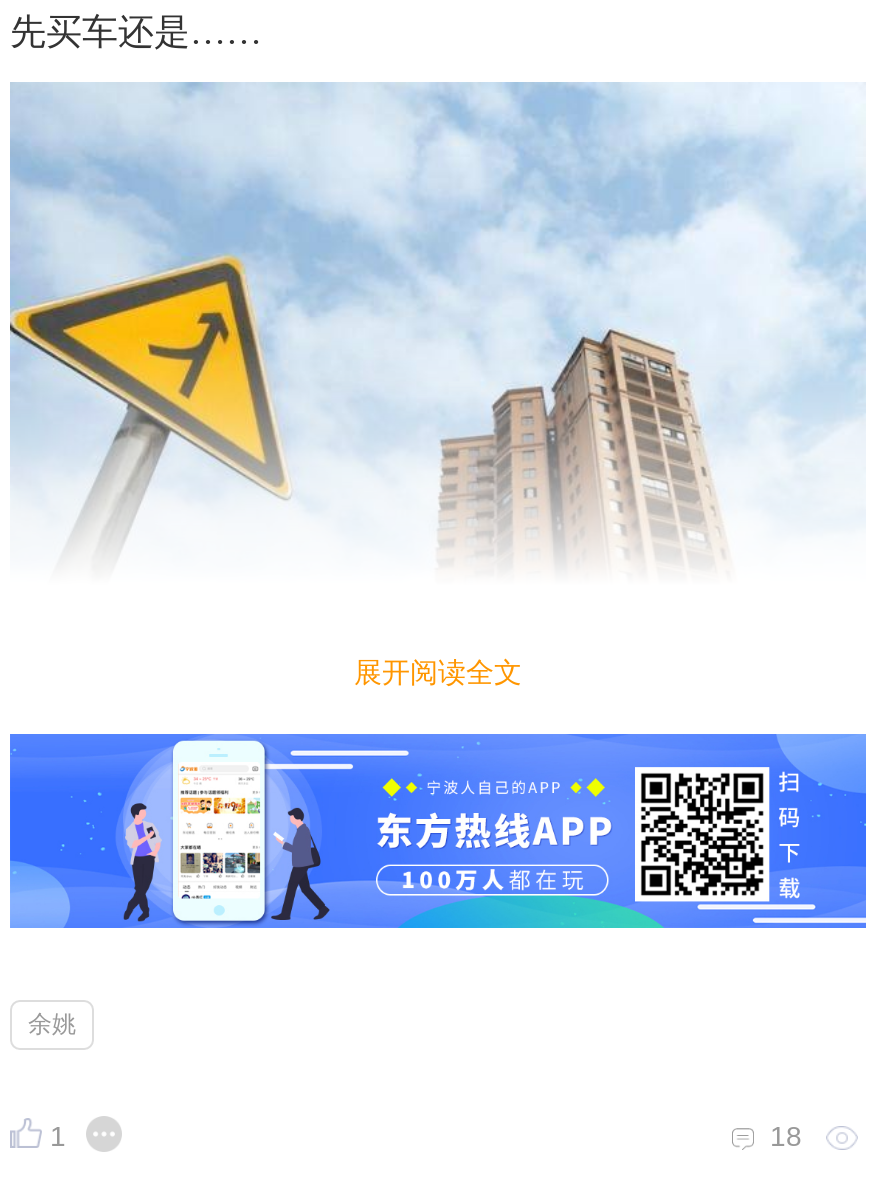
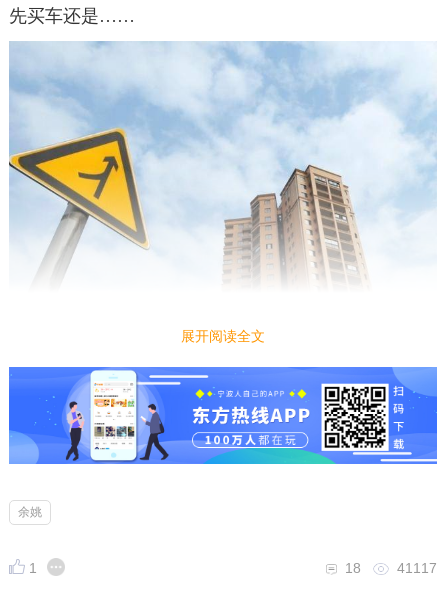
none -> [397,560,437,576] 41117

